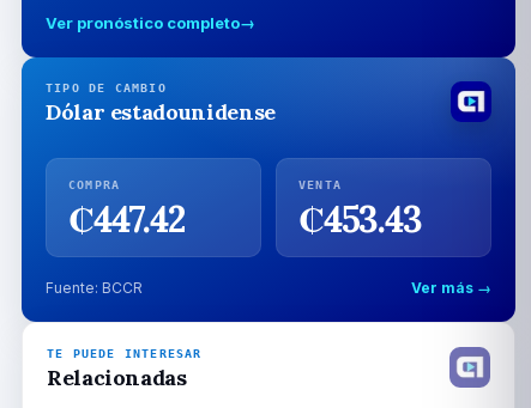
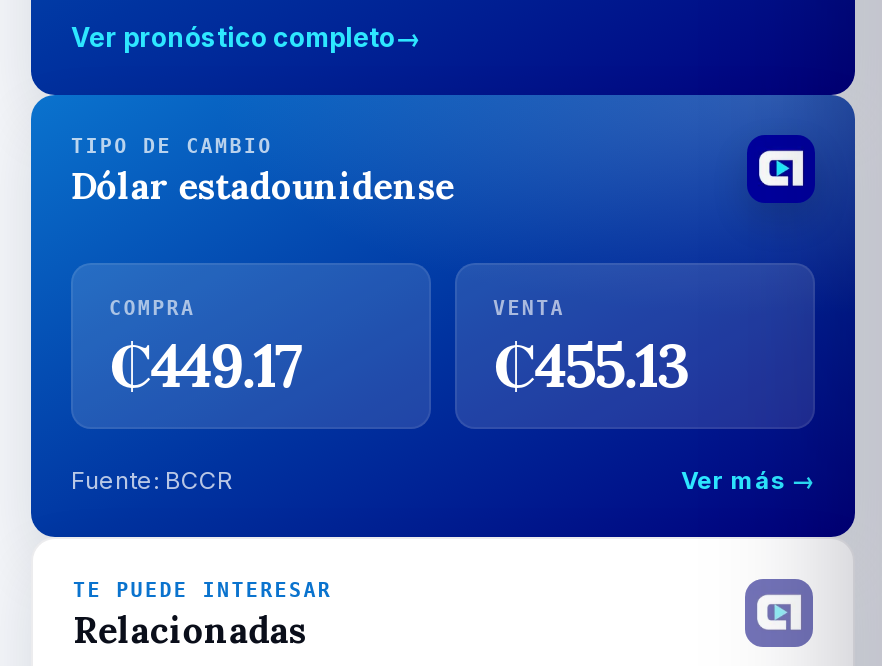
[68,197,185,242] ₡447.42 -> [109,328,302,404] ₡449.17
[298,197,421,242] ₡453.43 -> [493,328,688,404] ₡455.13

